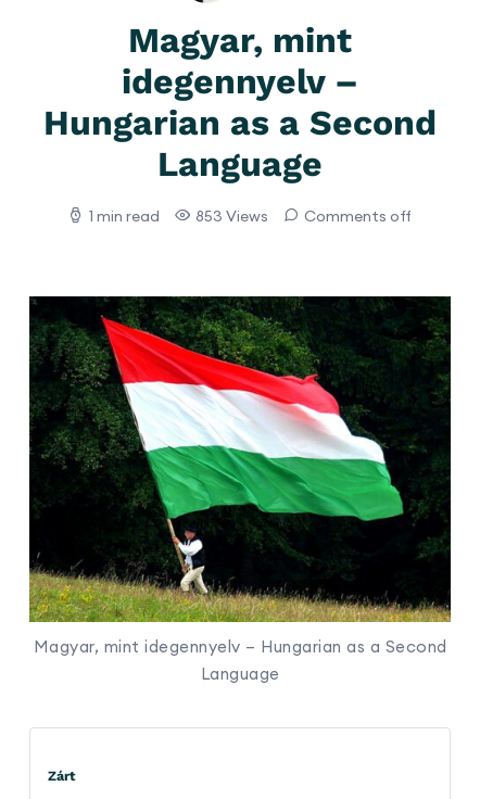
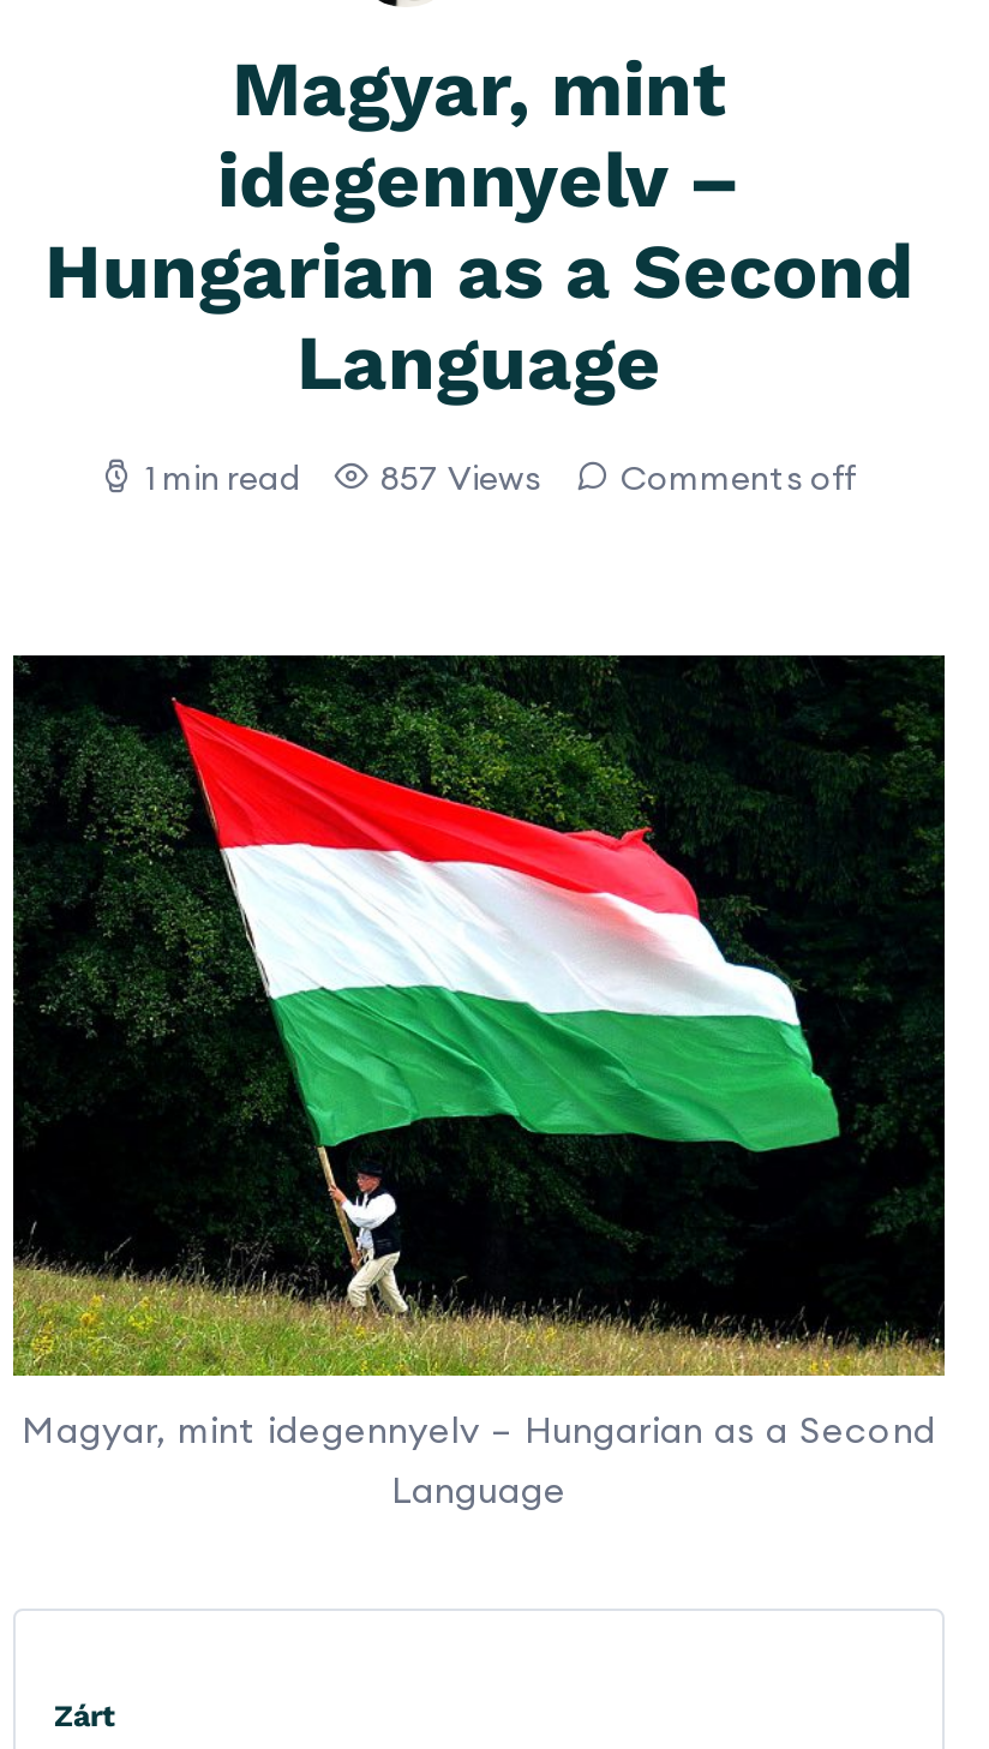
[89,206,412,226] 1 min read 853 Views Comments off -> [145,456,858,499] 1 min read 857 Views Comments off

